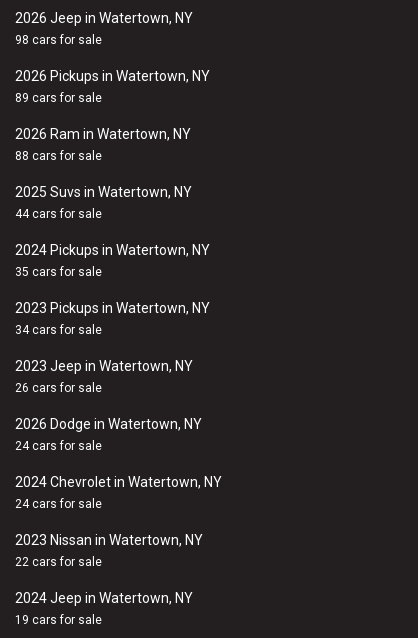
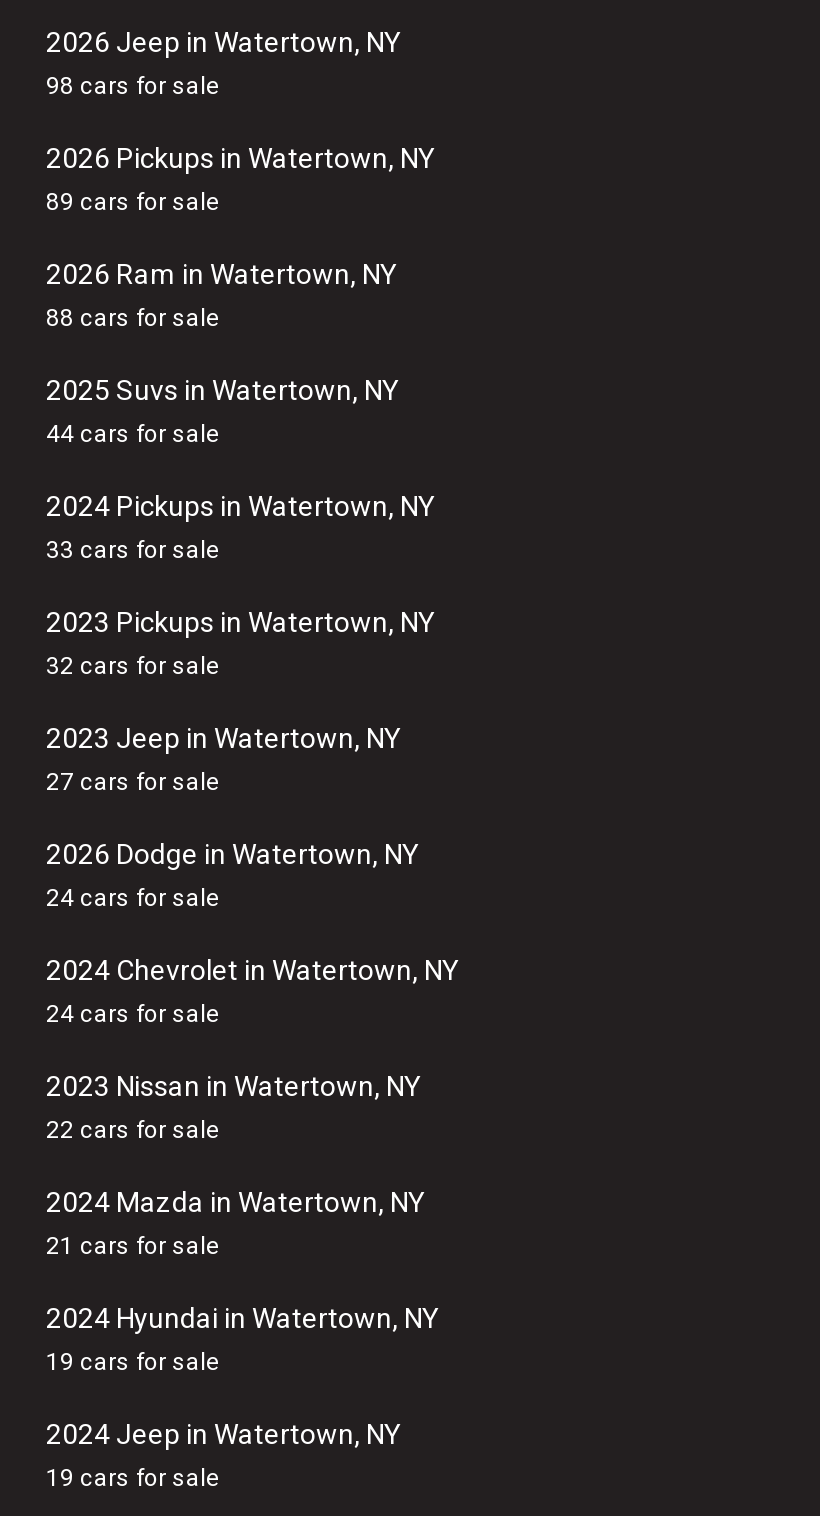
[15,265,102,279] 35 cars for sale -> [46,536,220,564] 33 cars for sale
[15,323,102,337] 34 cars for sale -> [46,652,220,680] 32 cars for sale
[15,381,102,395] 26 cars for sale -> [46,768,220,796] 27 cars for sale
none -> [46,1186,440,1376] 2024 Mazda in Watertown, NY | 21 cars for sale | 2024 Hyundai in Watertown, NY | 19 cars for sale

